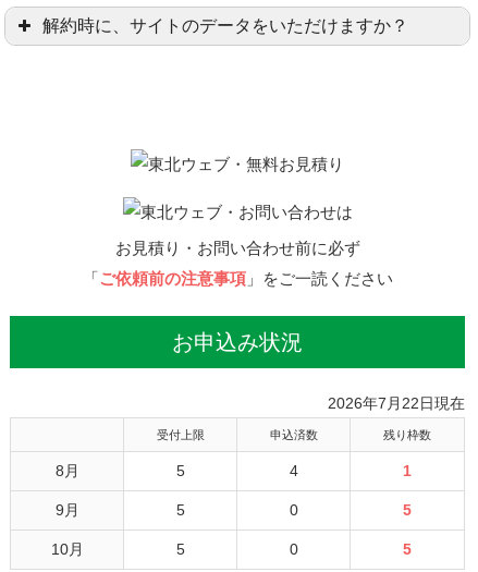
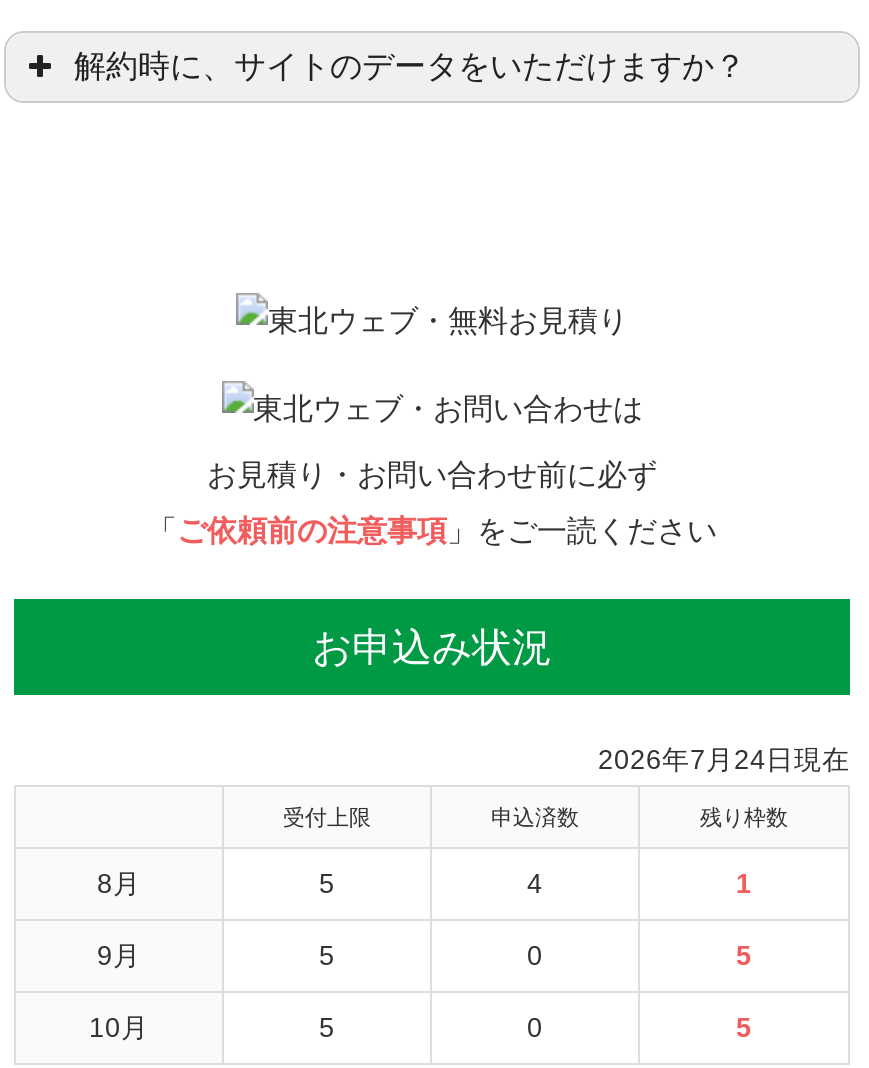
[328,395,465,412] 2026年7月22日現在 -> [598,745,850,775] 2026年7月24日現在

